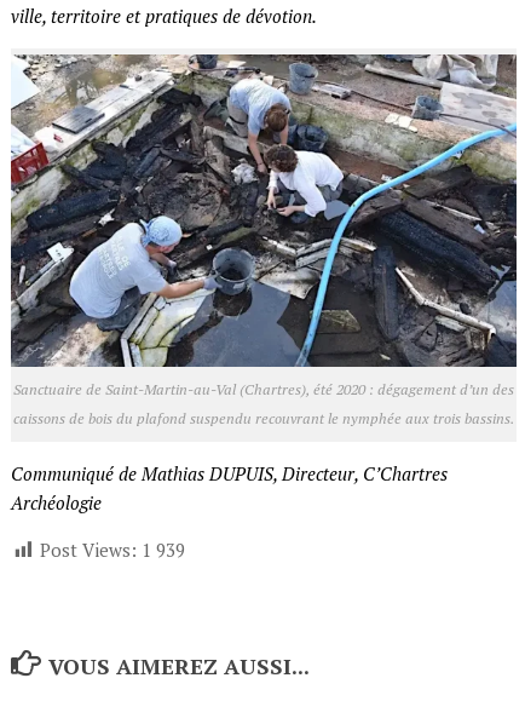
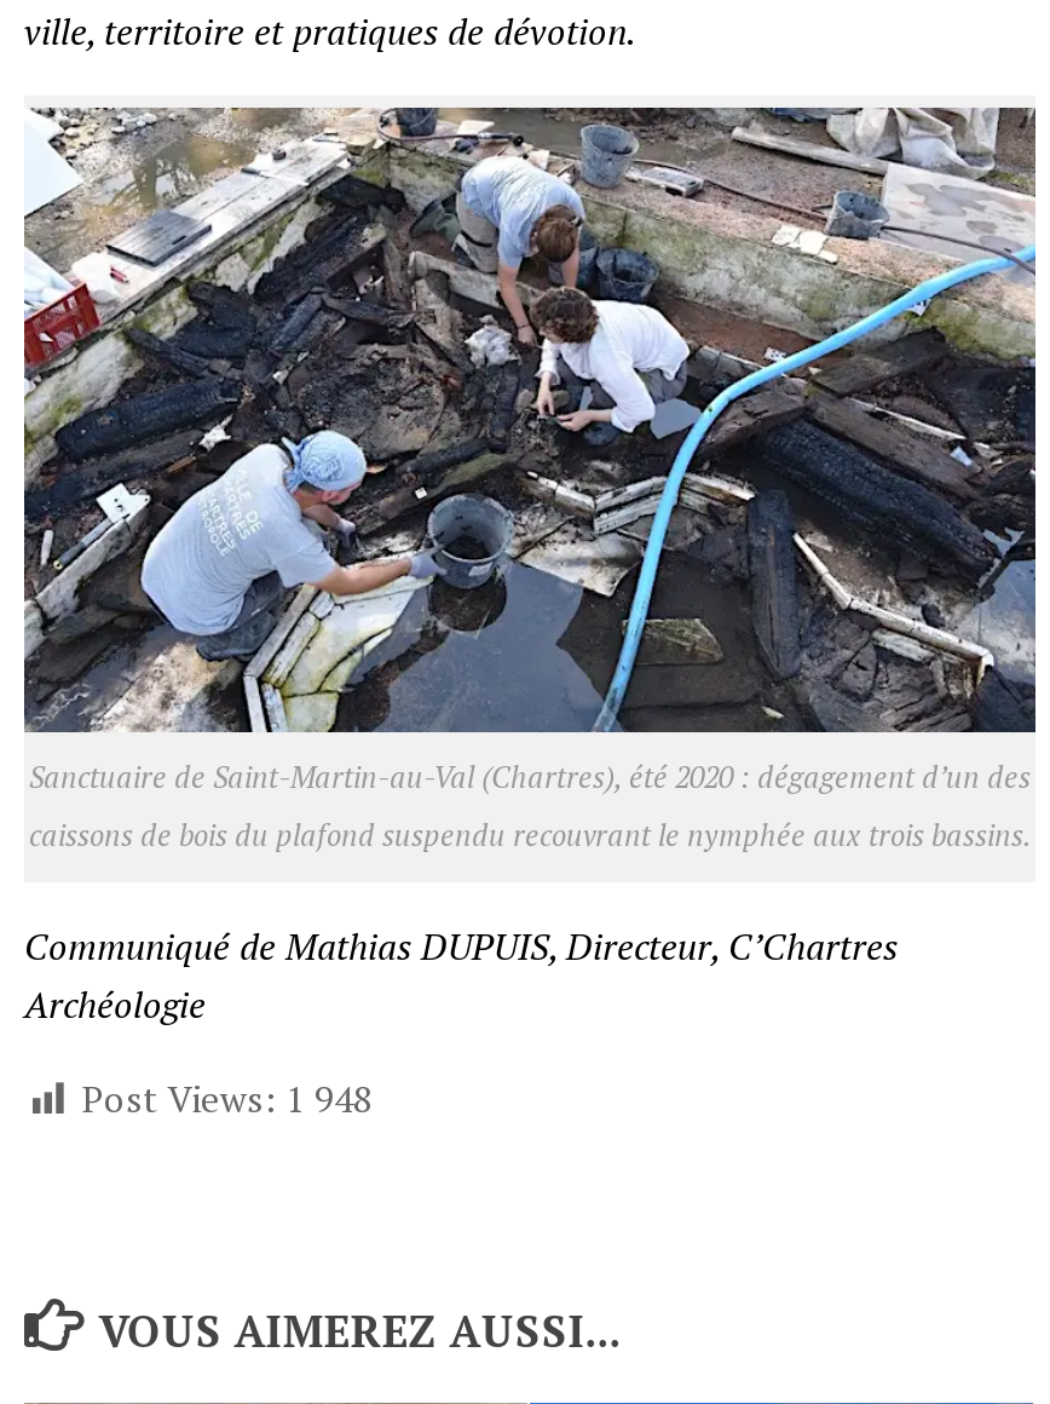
[40,537,185,561] Post Views: 1 939 -> [82,1074,373,1122] Post Views: 1 948

